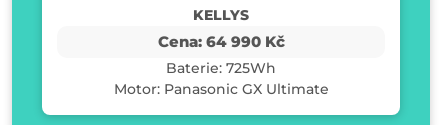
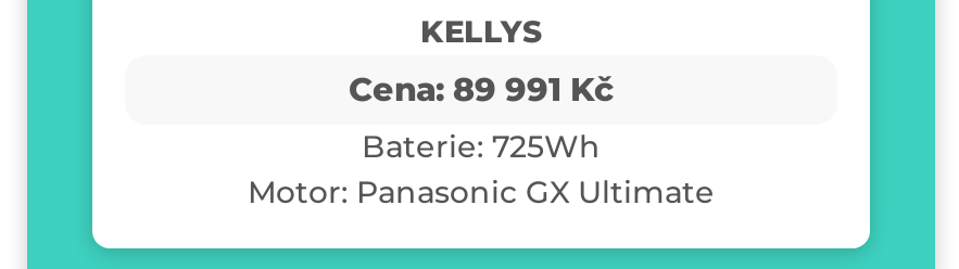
[157,32,284,51] Cena: 64 990 Kč -> [349,67,614,109] Cena: 89 991 Kč

